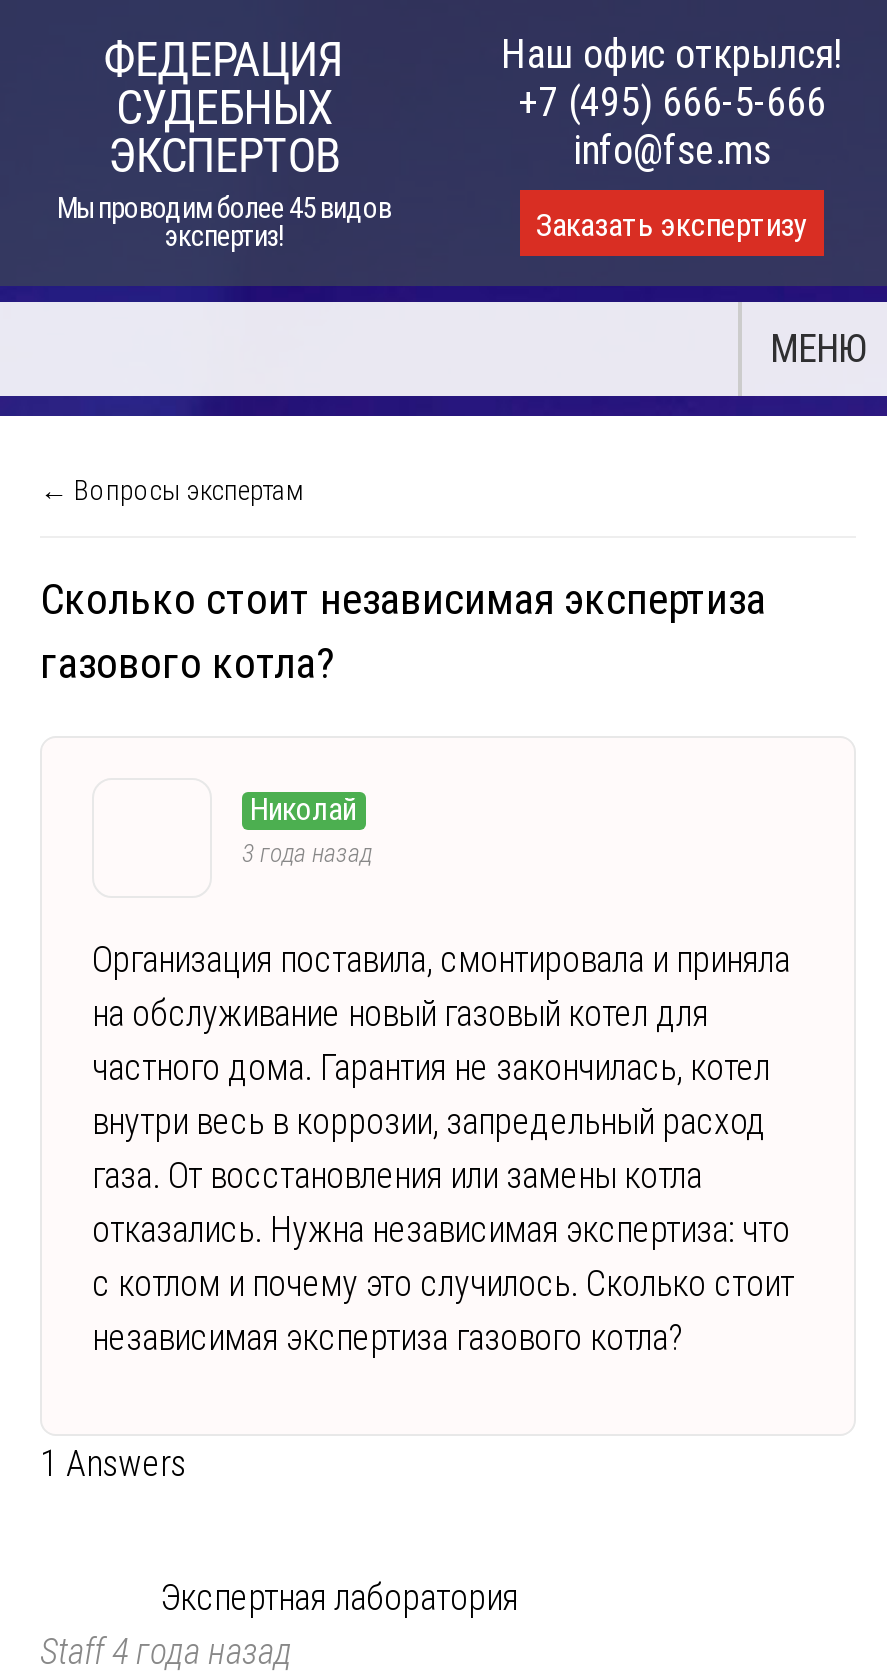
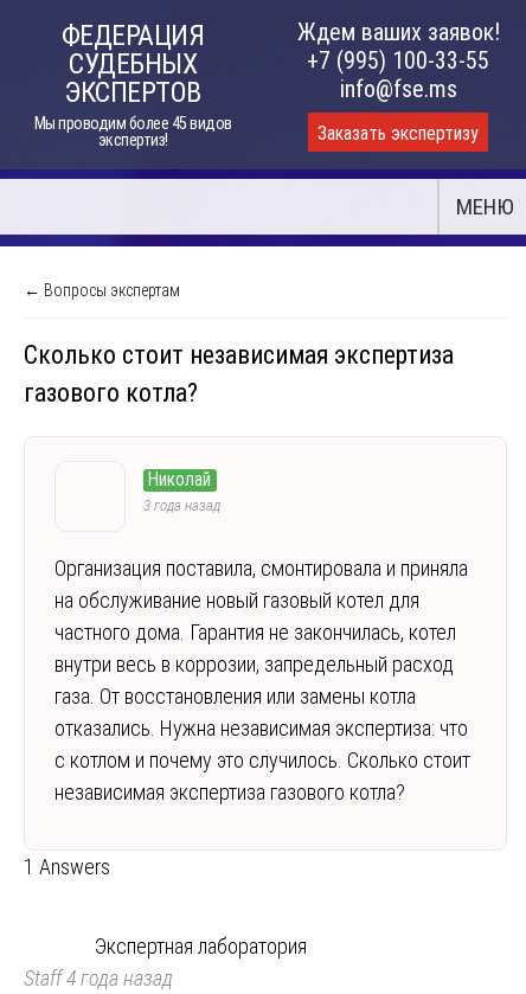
[501,30,843,126] Наш офис открылся! | +7 (495) 666-5-666 -> [297,18,499,75] Ждем ваших заявок! | +7 (995) 100-33-55

